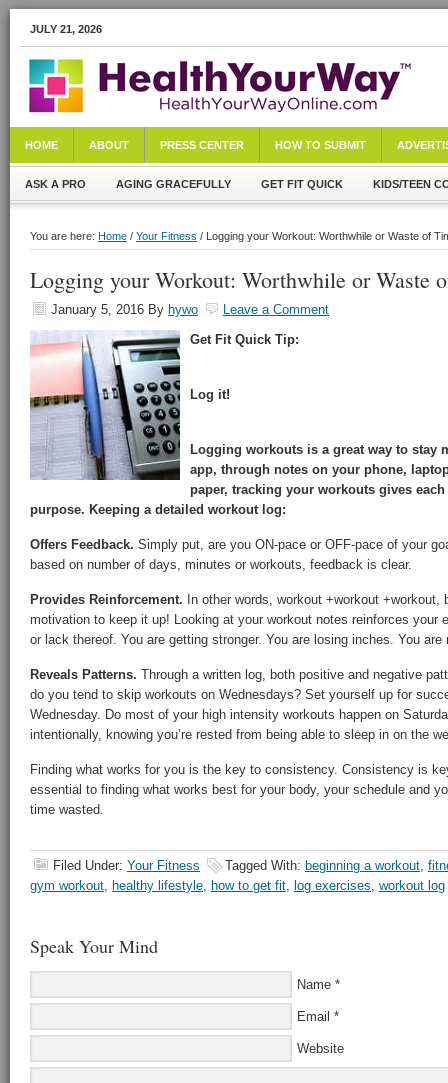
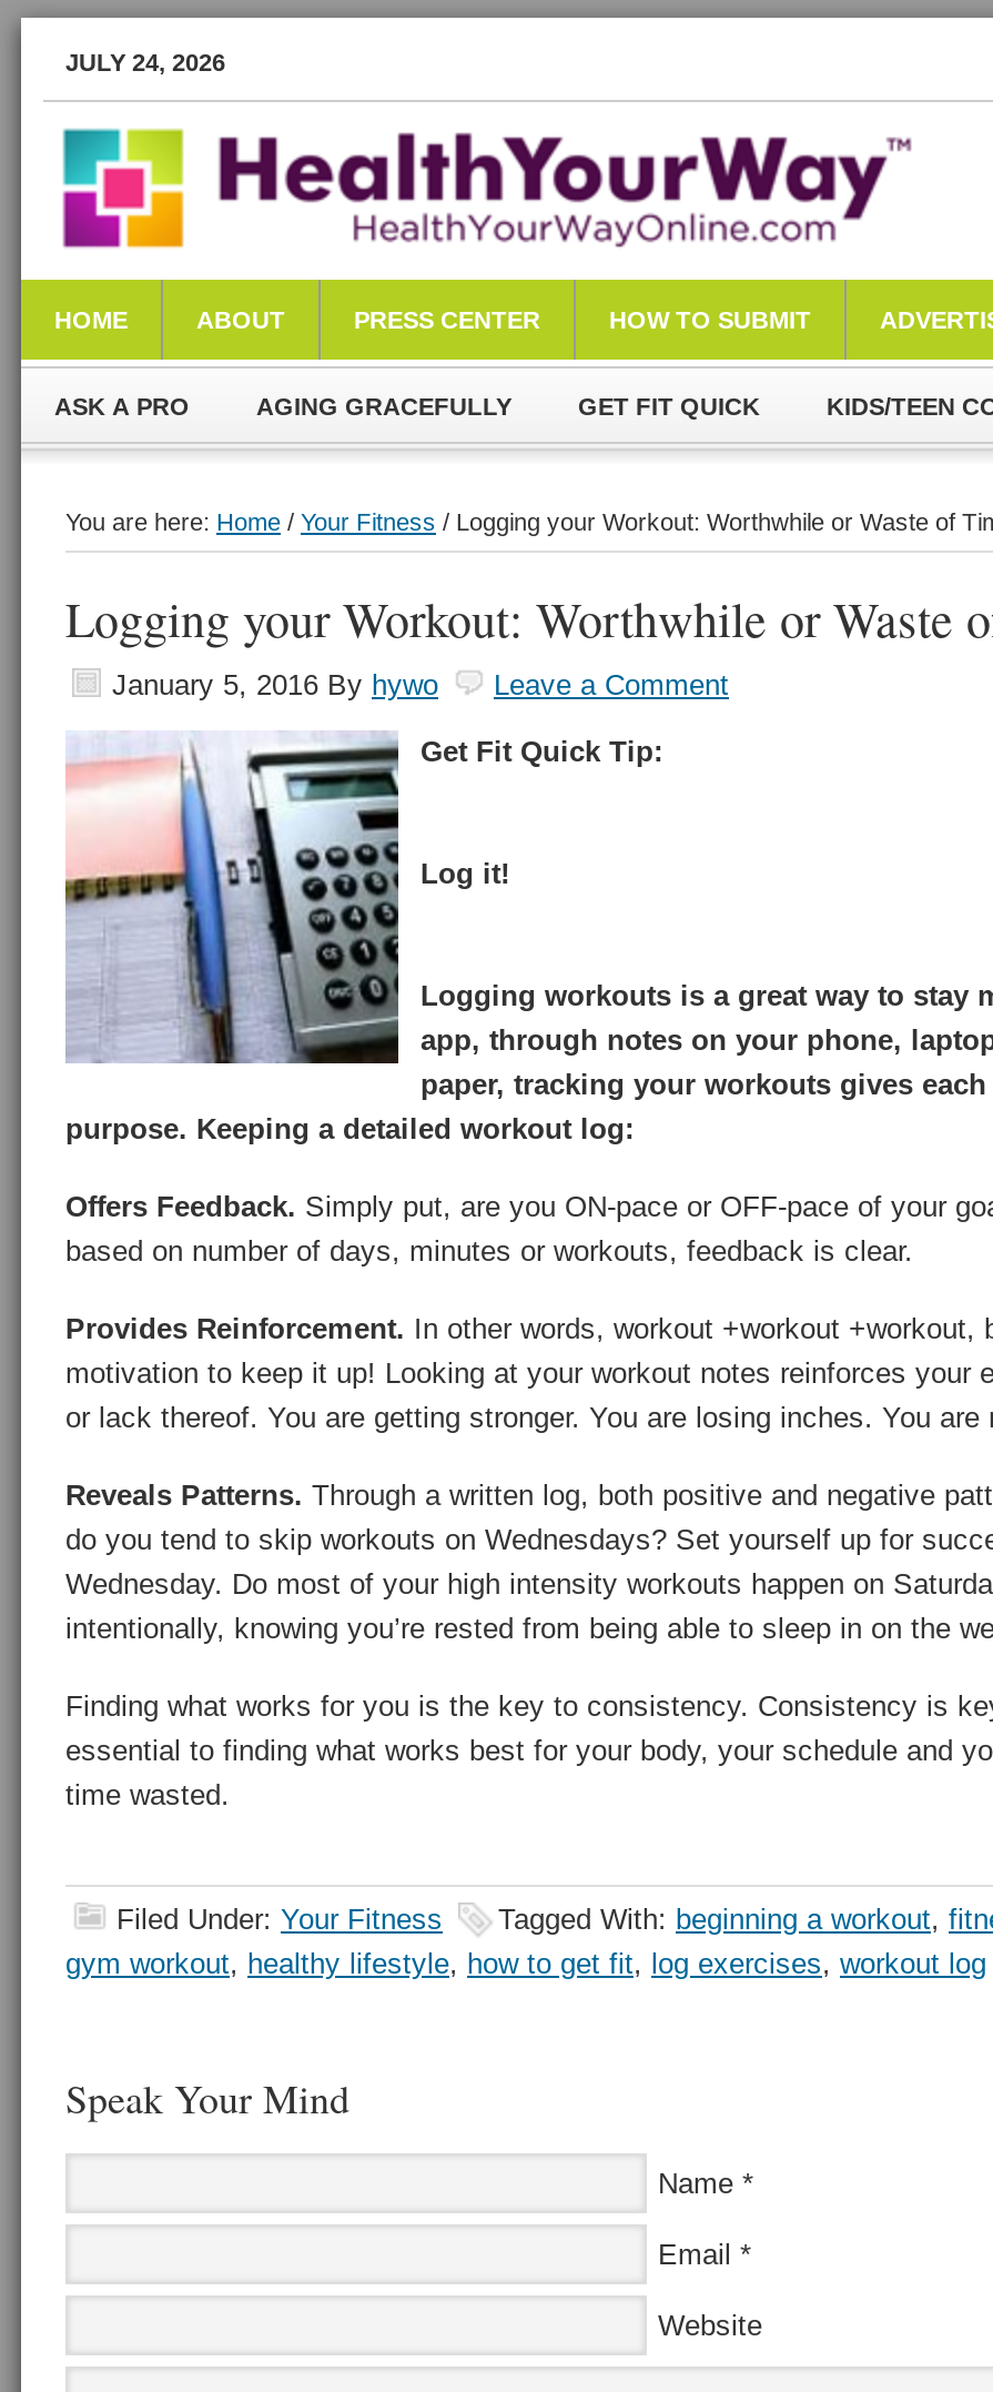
[30,23,102,35] JULY 21, 2026 -> [65,49,225,75] JULY 24, 2026

